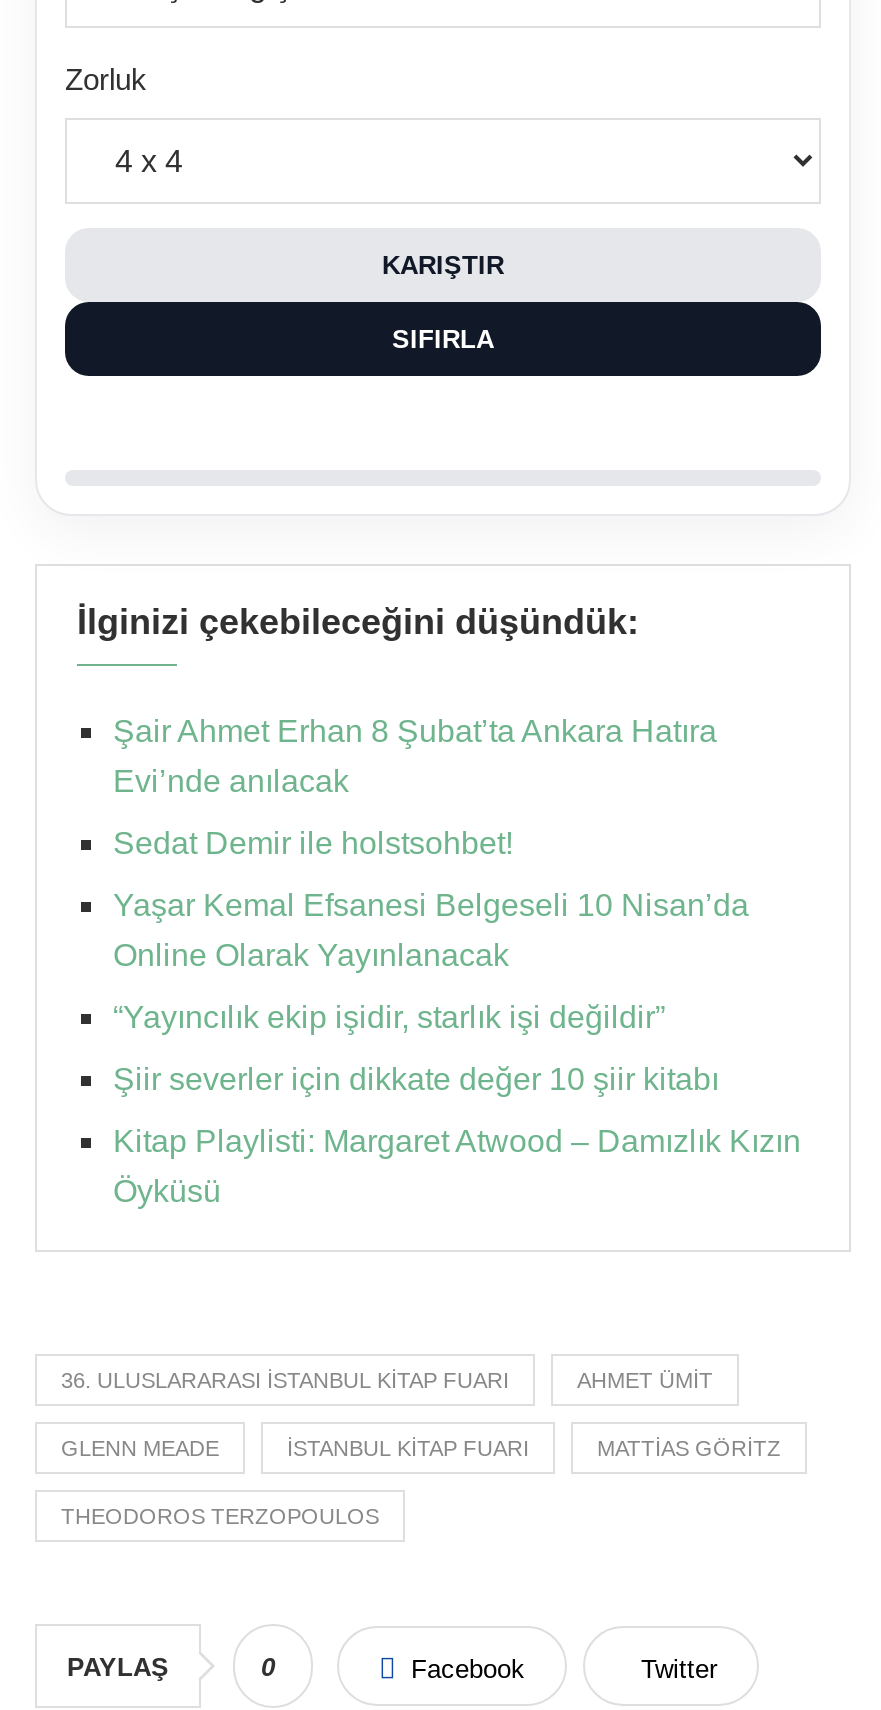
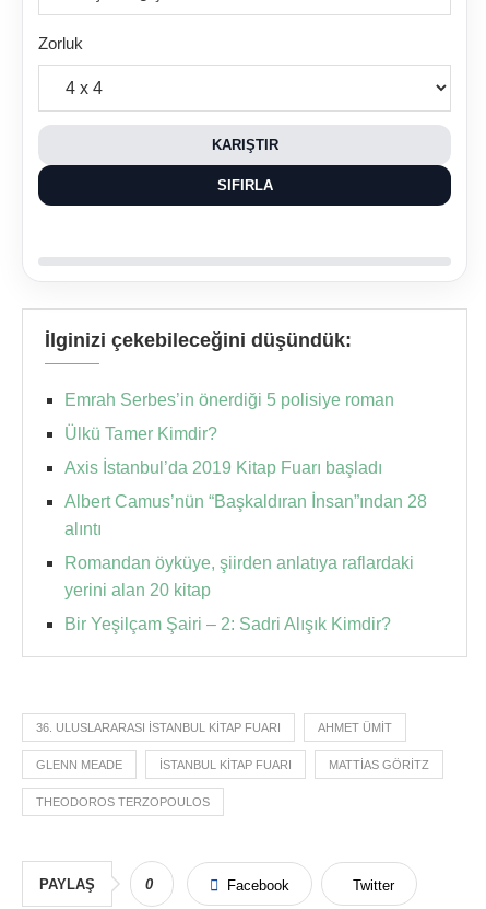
[113,714,801,1208] Şair Ahmet Erhan 8 Şubat’ta Ankara Hatıra | Evi’nde anılacak | Sedat Demir ile holstsohbet! | Yaşar Kemal Efsanesi Belgeseli 10 Nisan’da | Online Olarak Yayınlanacak | “Yayıncılık ekip işidir, starlık işi değildir” | Şiir severler için dikkate değer 10 şiir kitabı | Kitap Playlisti: Margaret Atwood – Damızlık Kızın | Öyküsü -> [64,391,427,634] Emrah Serbes’in önerdiği 5 polisiye roman | Ülkü Tamer Kimdir? | Axis İstanbul’da 2019 Kitap Fuarı başladı | Albert Camus’nün “Başkaldıran İnsan”ından 28 | alıntı | Romandan öyküye, şiirden anlatıya raflardaki | yerini alan 20 kitap | Bir Yeşilçam Şairi – 2: Sadri Alışık Kimdir?

